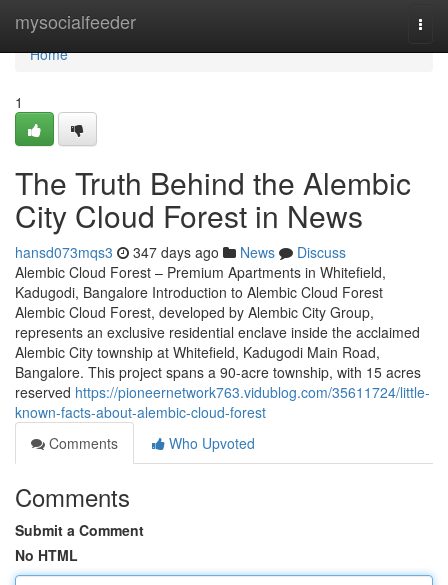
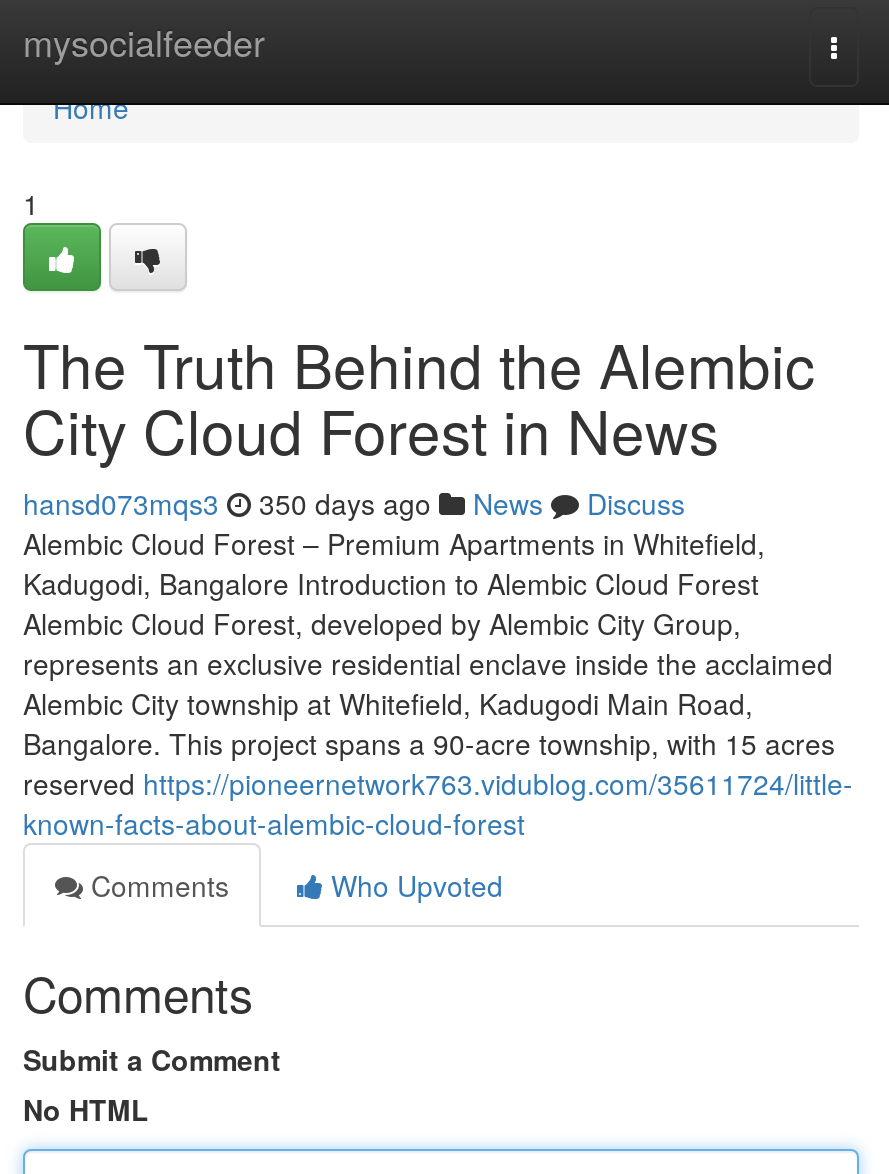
[15,242,346,262] hansd073mqs3 347 days ago News Discuss -> [23,483,685,523] hansd073mqs3 350 days ago News Discuss

